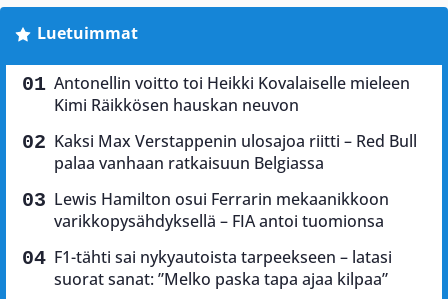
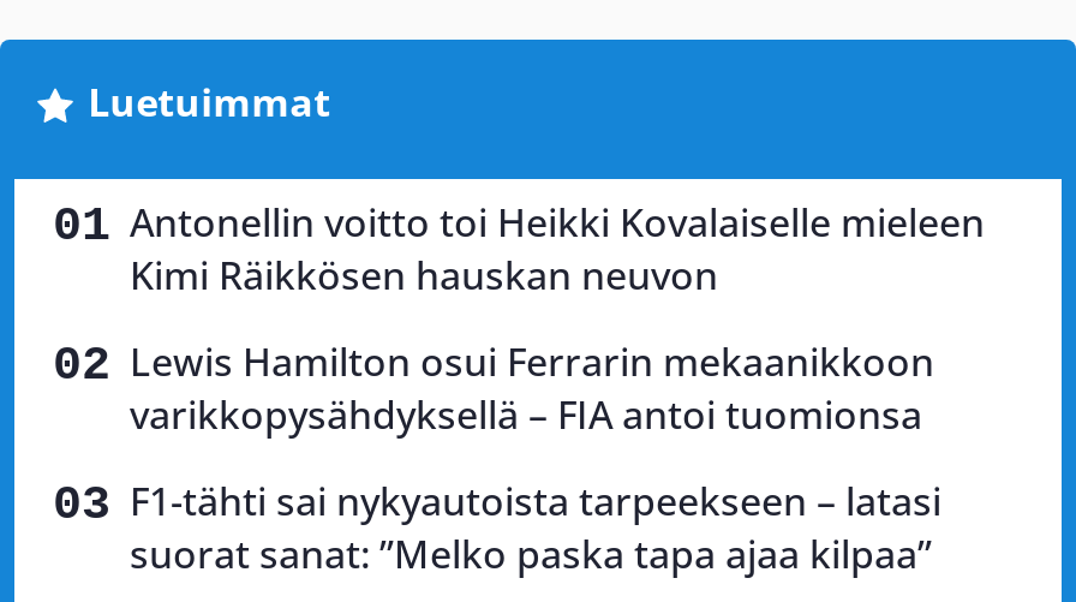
[54,130,417,174] Kaksi Max Verstappenin ulosajoa riitti – Red Bull | palaa vanhaan ratkaisuun Belgiassa -> none

